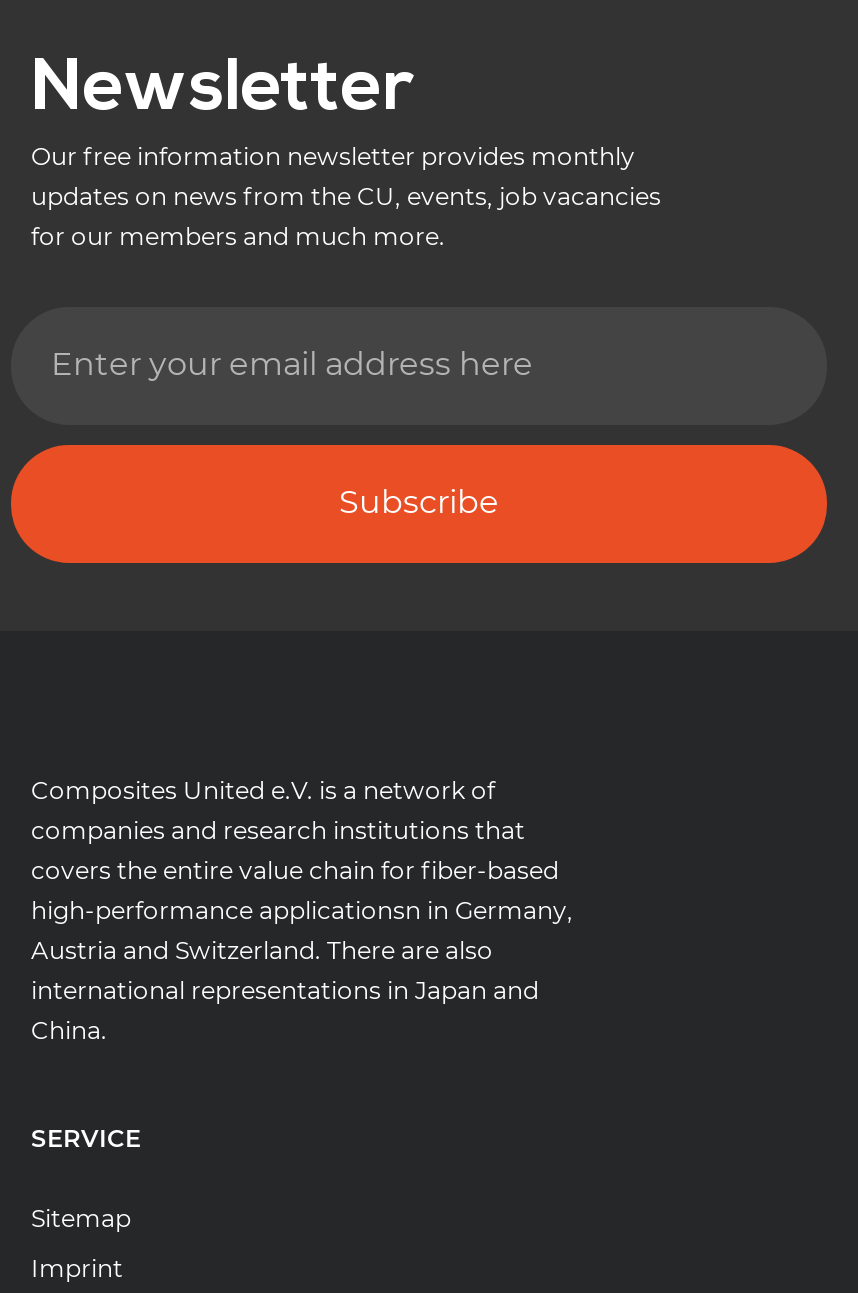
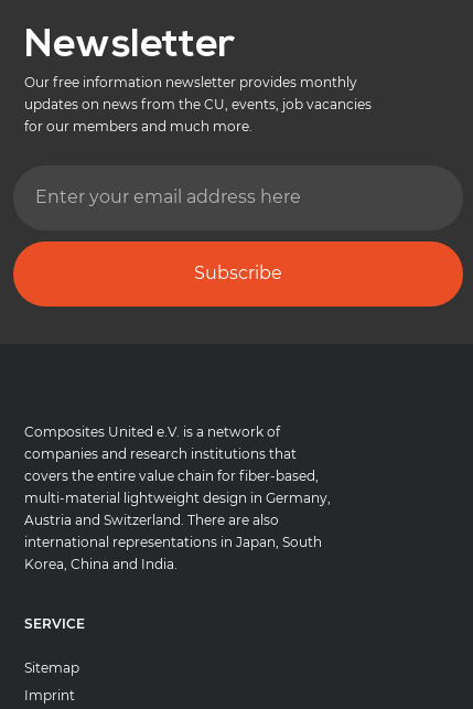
[31,854,573,924] covers the entire value chain for fiber-based | high-performance applicationsn in Germany, -> [24,467,331,506] covers the entire value chain for fiber-based, | multi-material lightweight design in Germany,
[31,974,539,1044] international representations in Japan and | China. -> [24,533,322,572] international representations in Japan, South | Korea, China and India.

